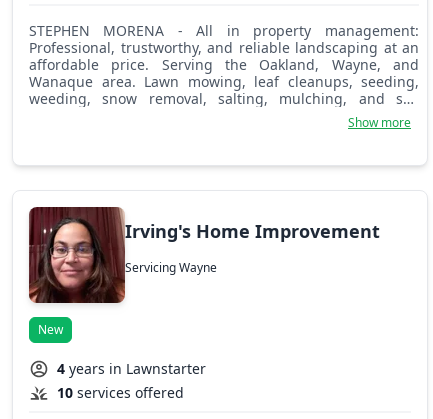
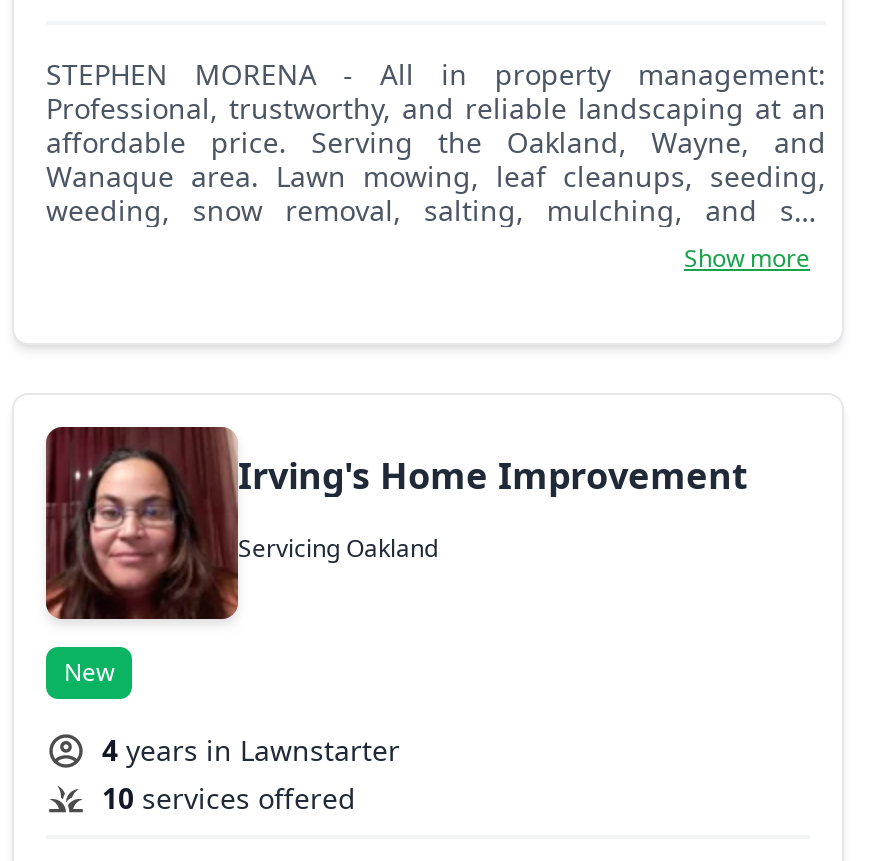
[125,259,217,276] Servicing Wayne -> [238,531,438,565] Servicing Oakland

